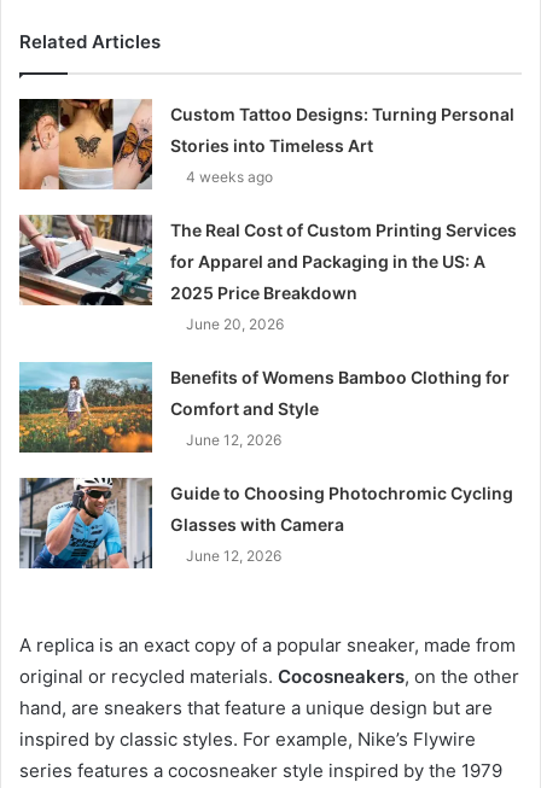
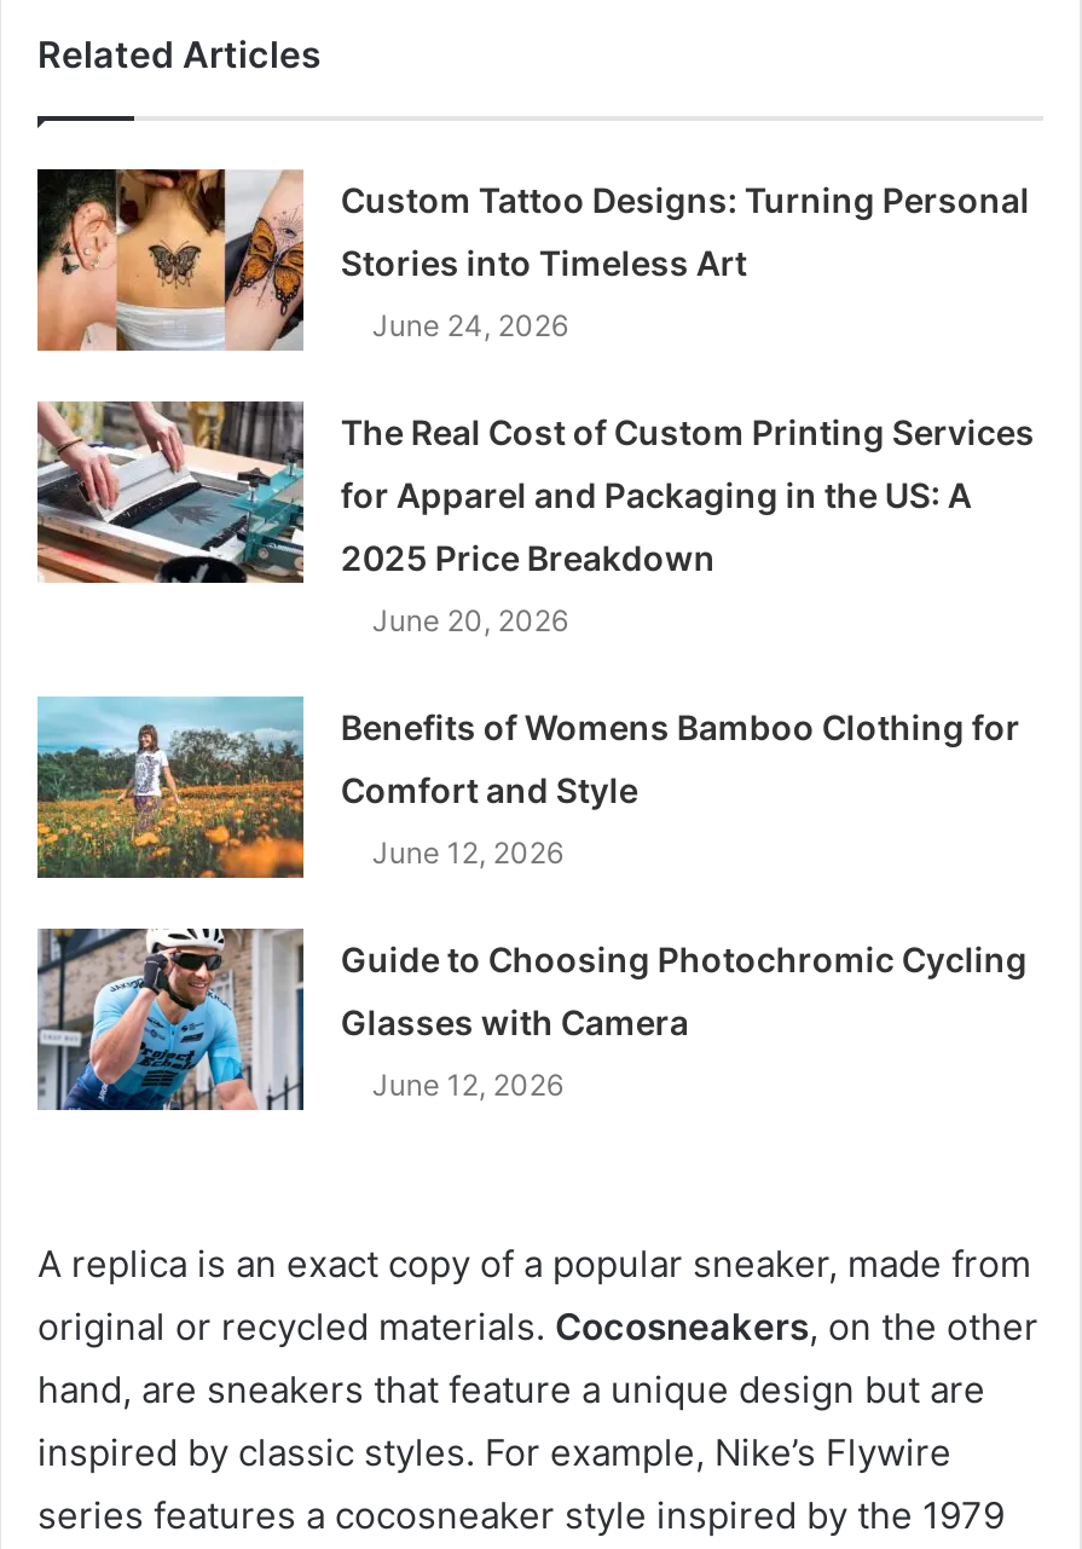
[186,168,273,186] 4 weeks ago -> [372,307,568,343] June 24, 2026

